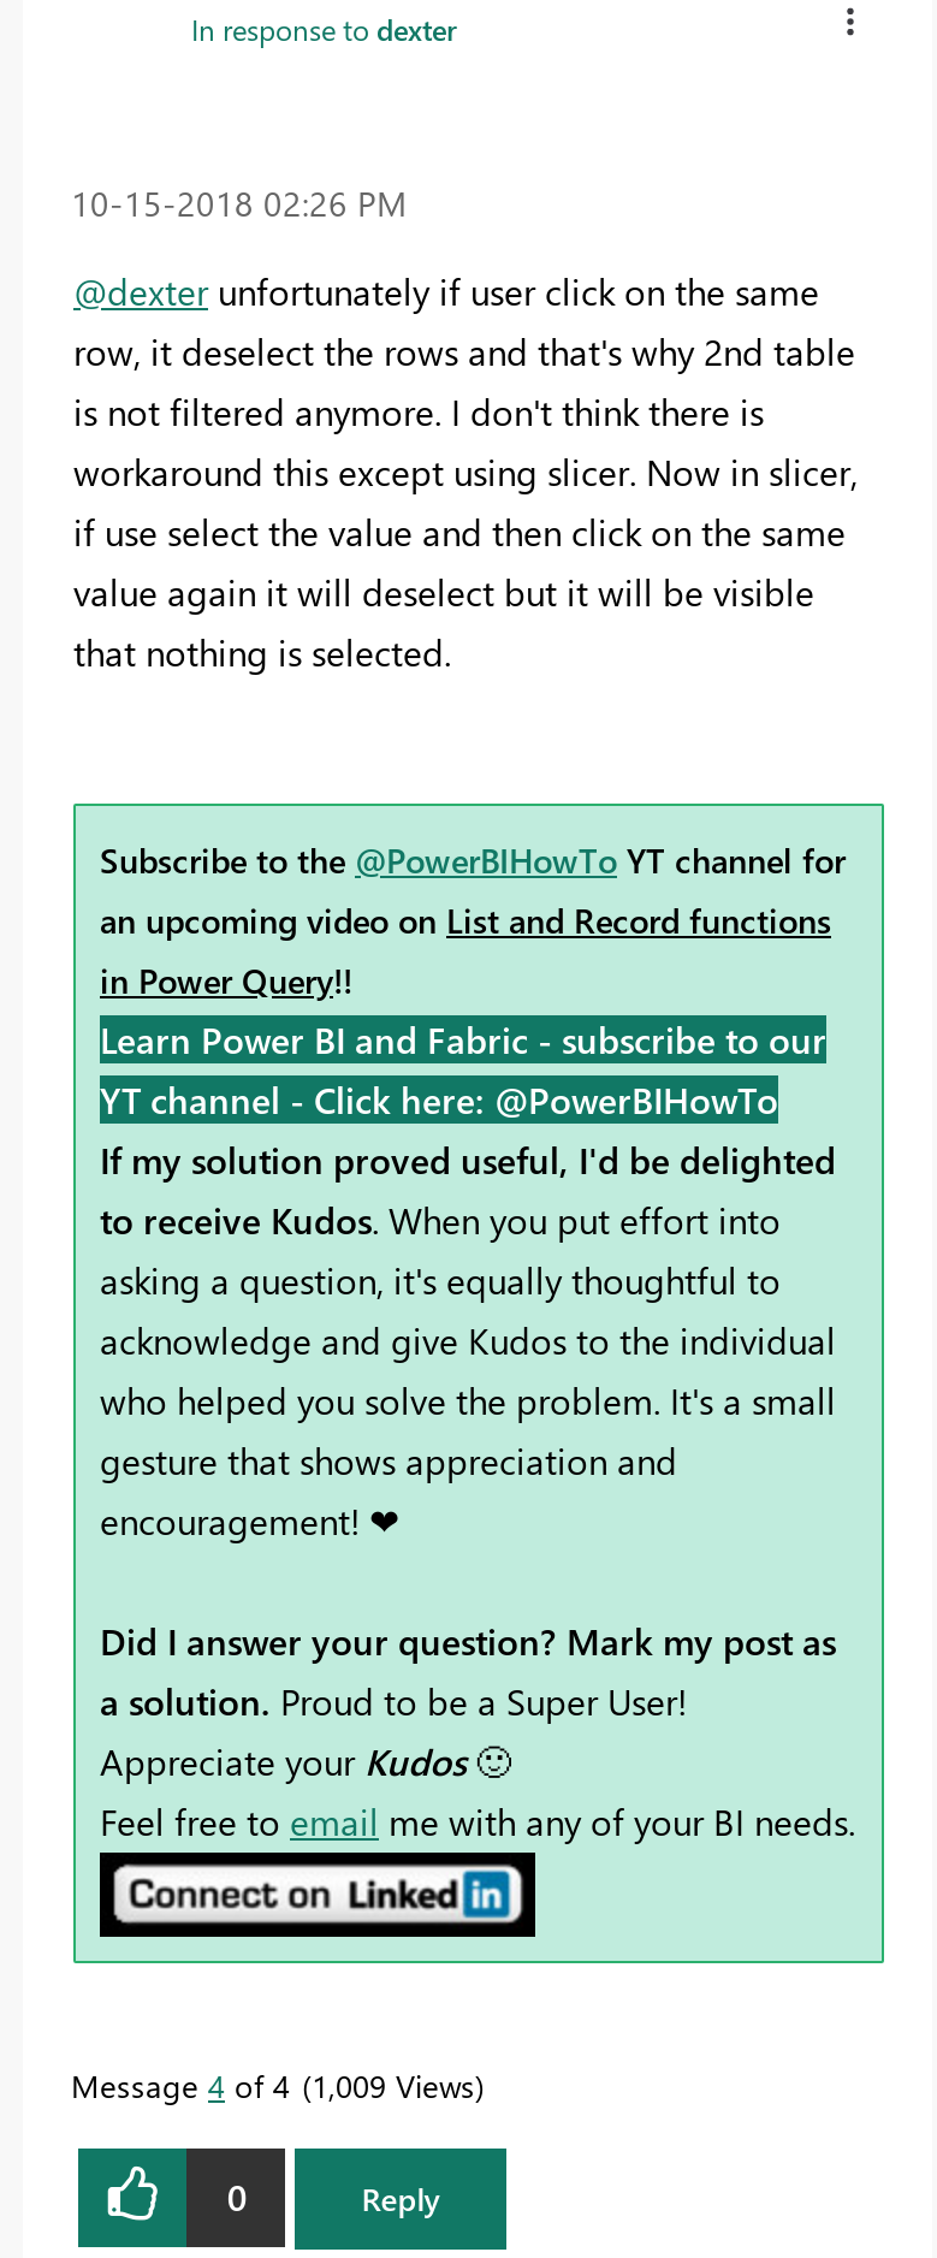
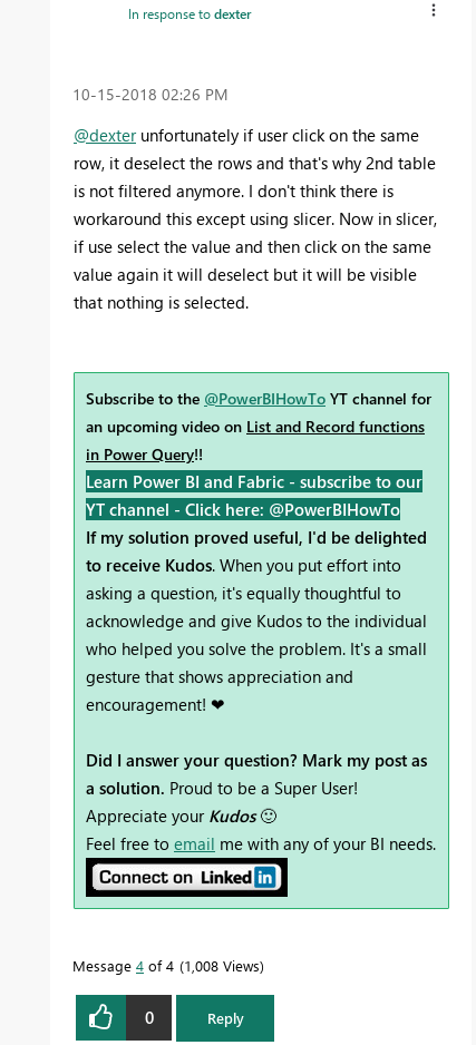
[71,2063,475,2104] Message 4 of 4 1,009 Views -> [72,955,260,974] Message 4 of 4 1,008 Views

